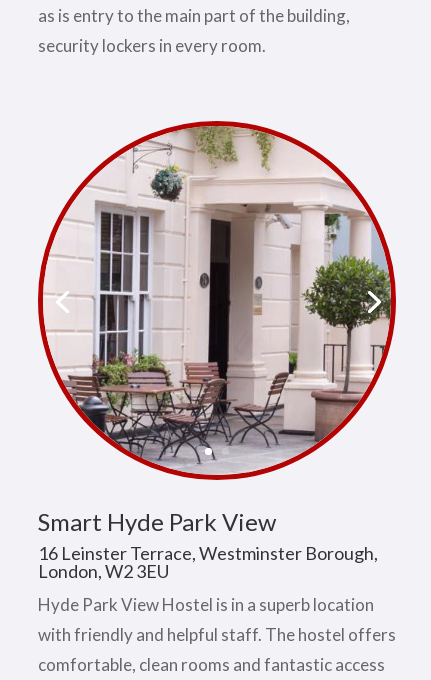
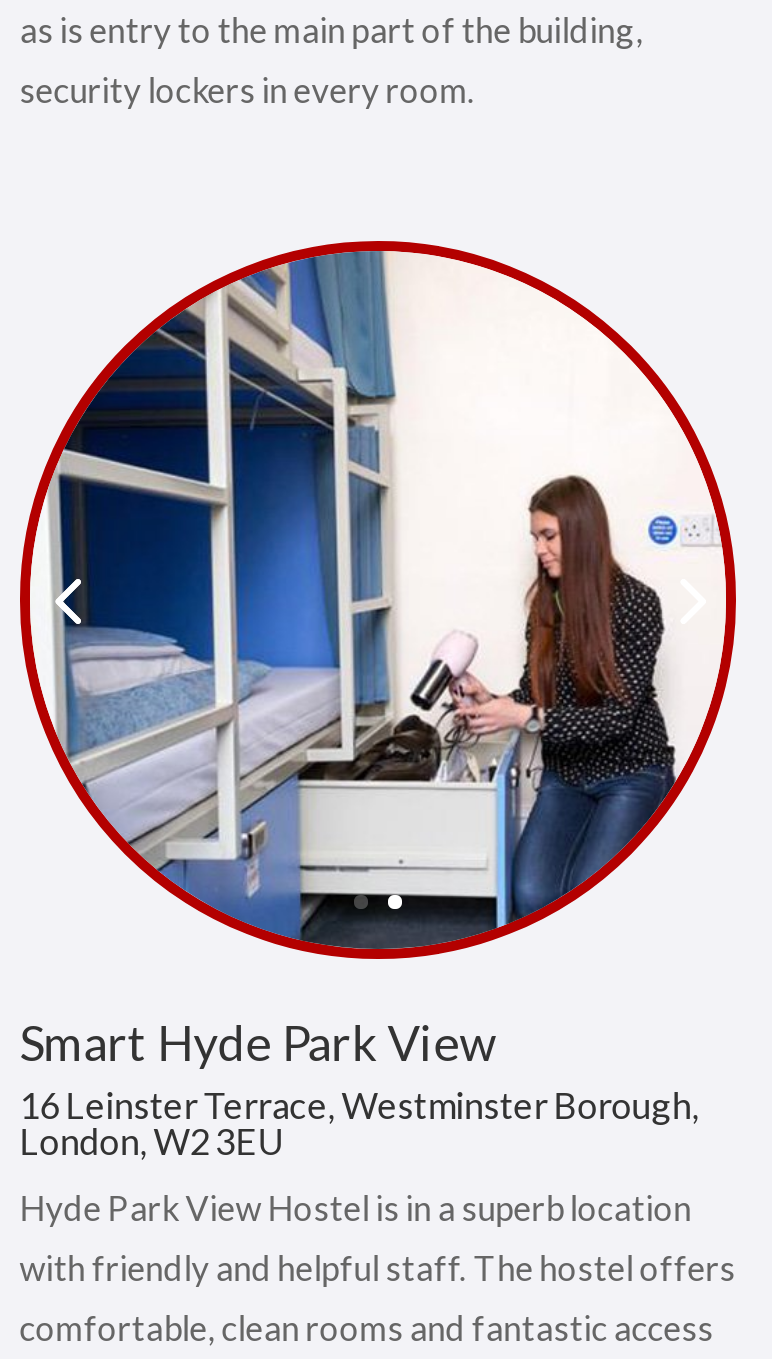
[46,126,392,476] [image] -> [34,251,728,951] [image]

